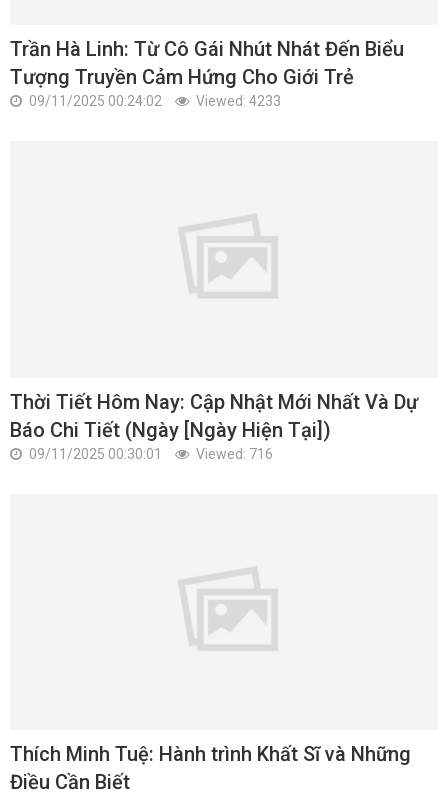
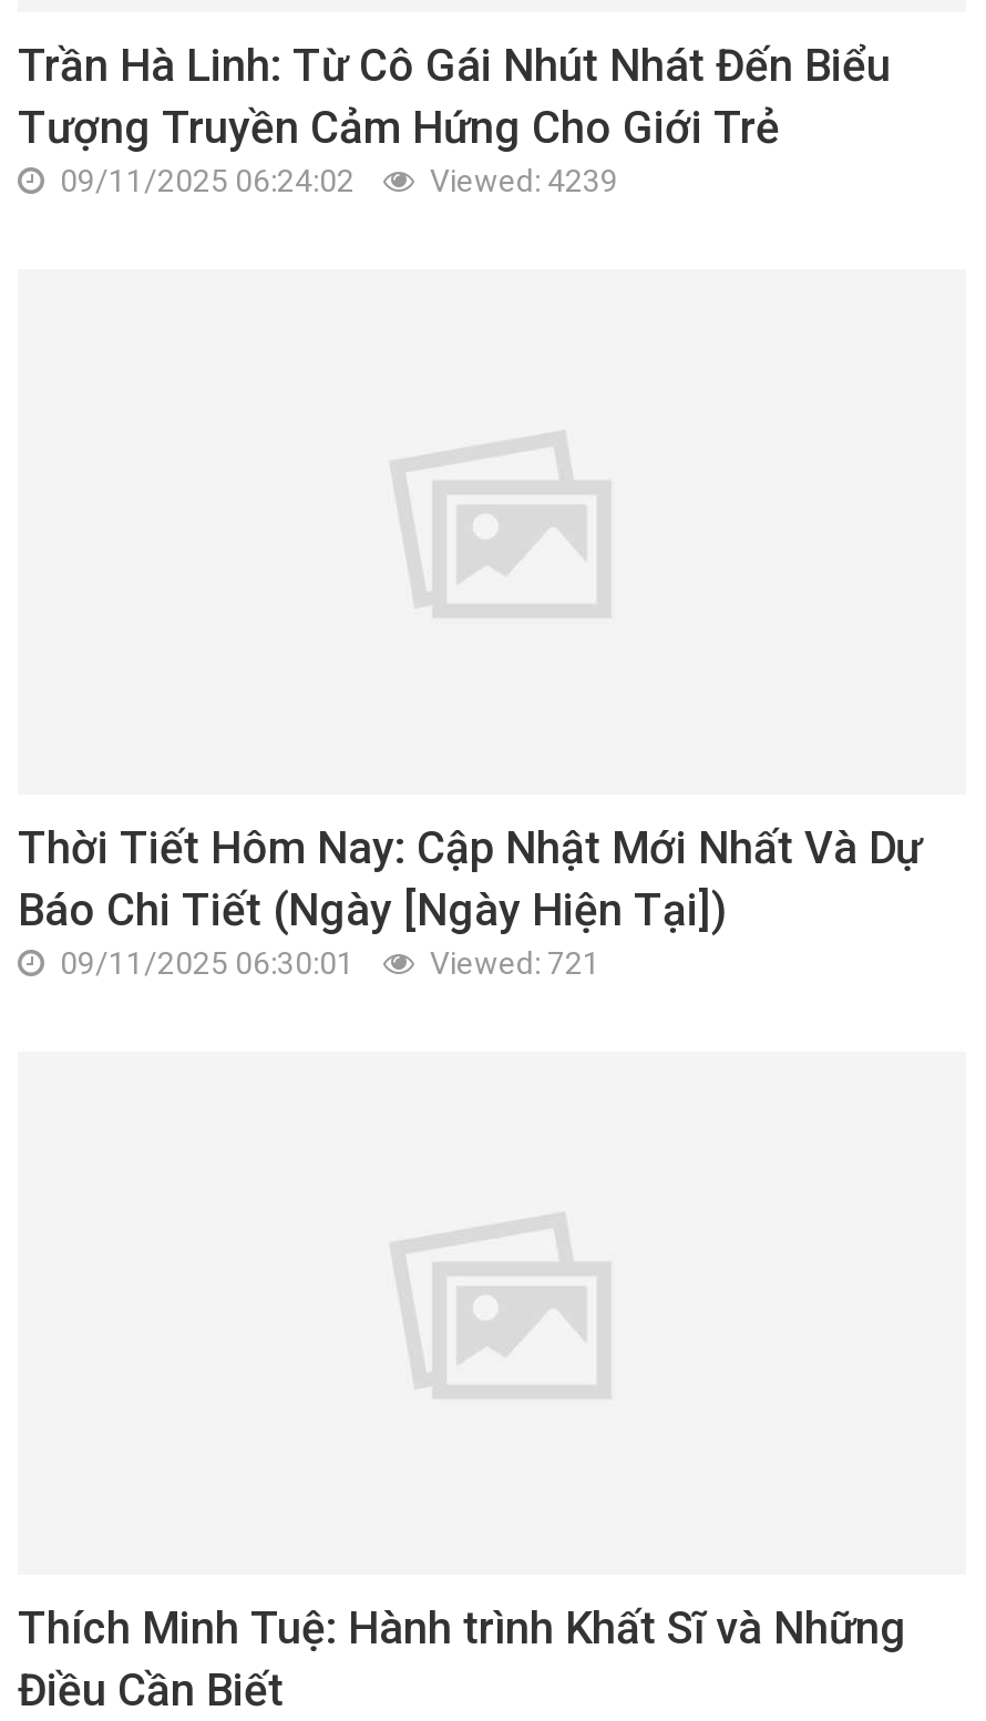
[26,93,162,109] 09/11/2025 00:24:02 -> [53,164,355,199] 09/11/2025 06:24:02
[193,93,281,109] Viewed: 4233 -> [423,164,618,199] Viewed: 4239
[26,446,162,462] 09/11/2025 00:30:01 -> [53,945,355,980] 09/11/2025 06:30:01
[193,446,273,462] Viewed: 716 -> [423,945,600,980] Viewed: 721

